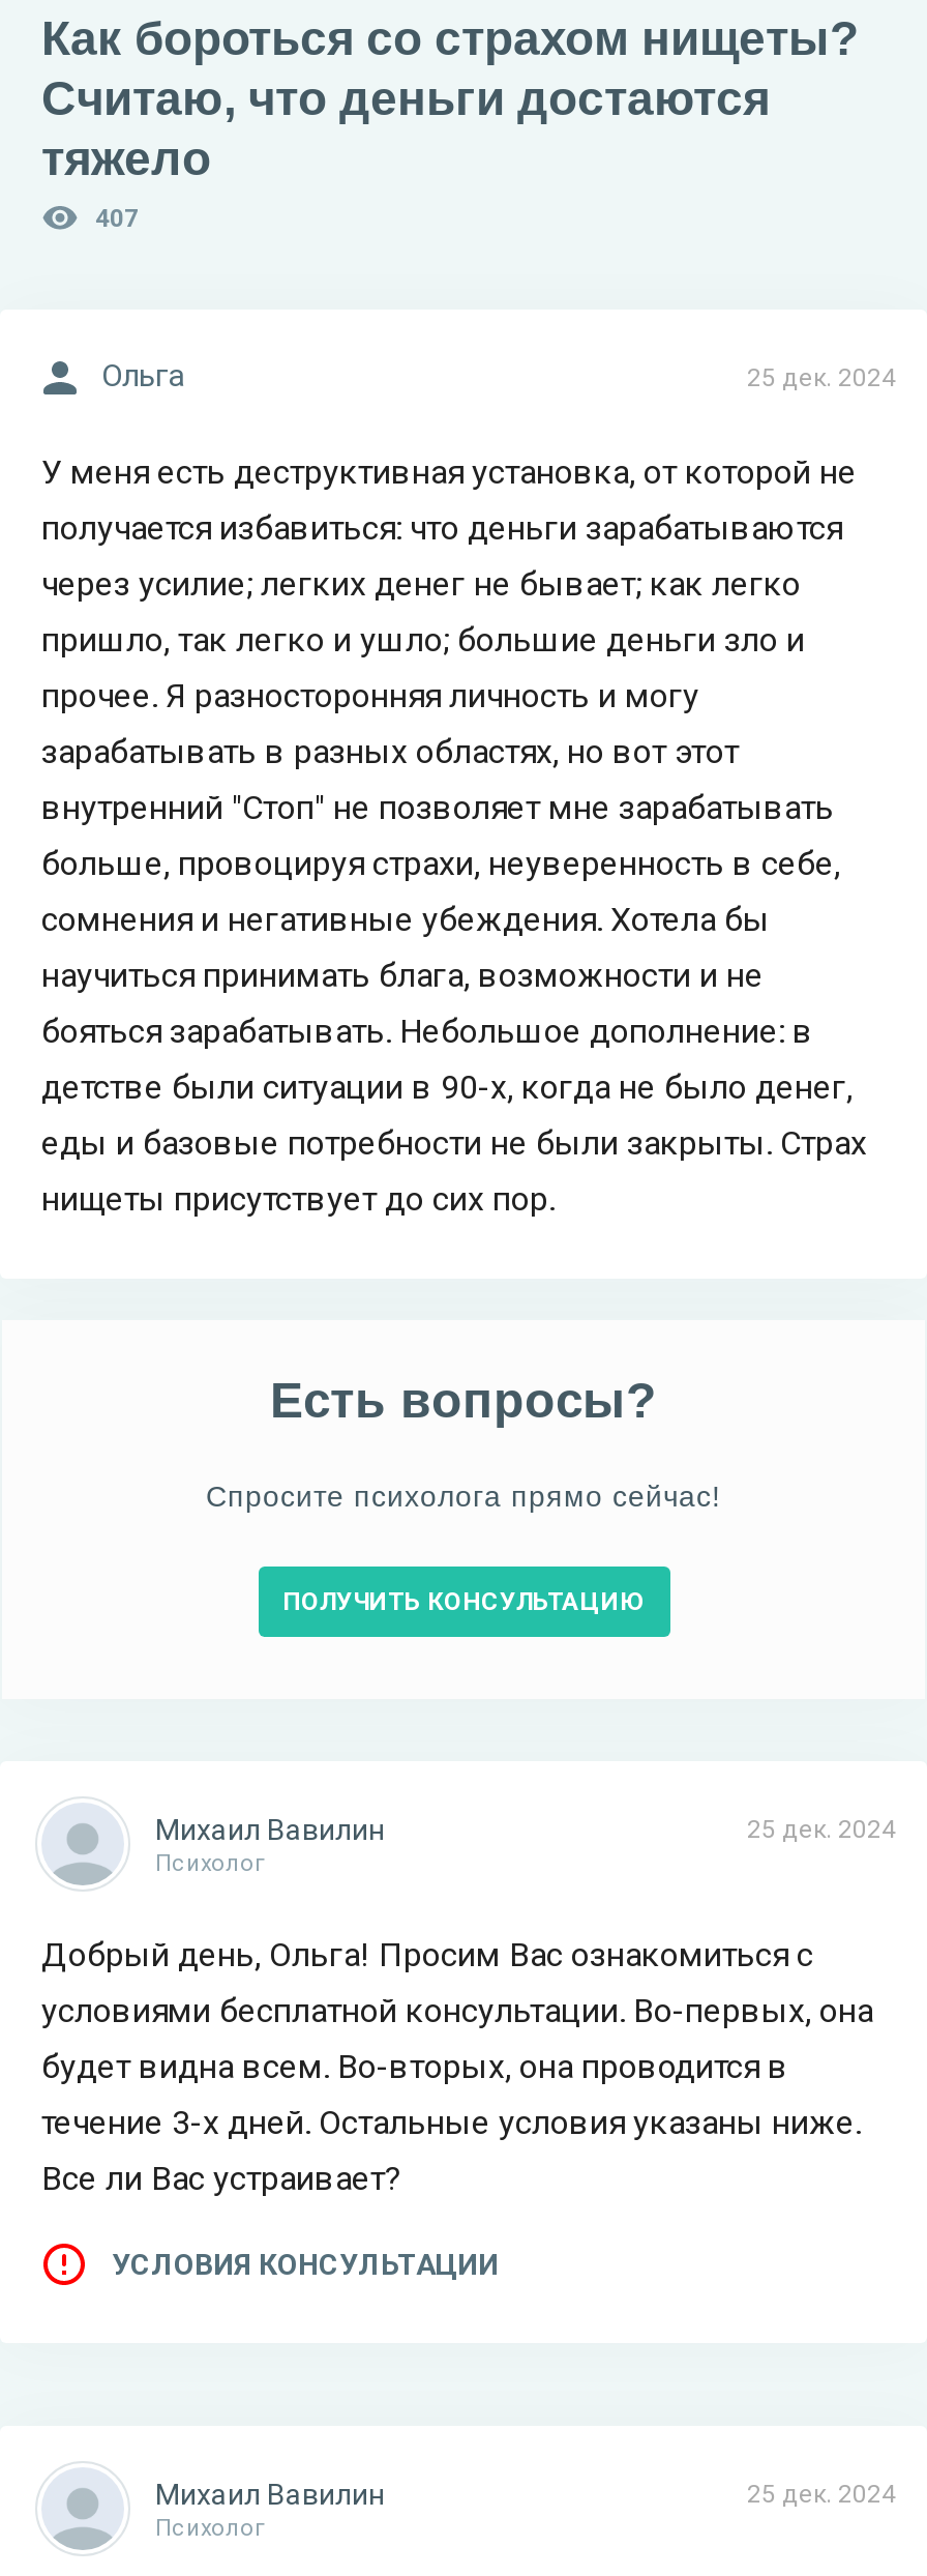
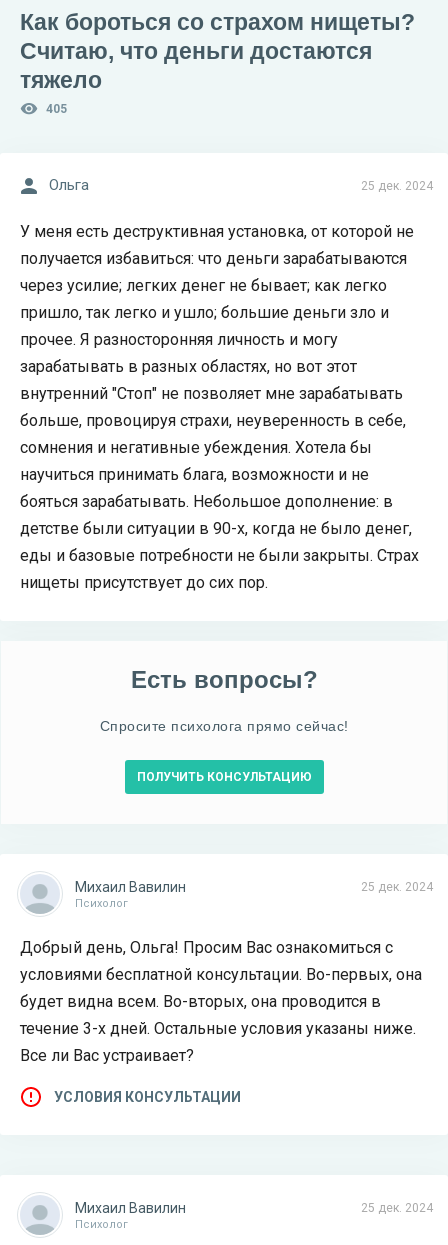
[95,204,139,233] 407 -> [46,102,67,116] 405

